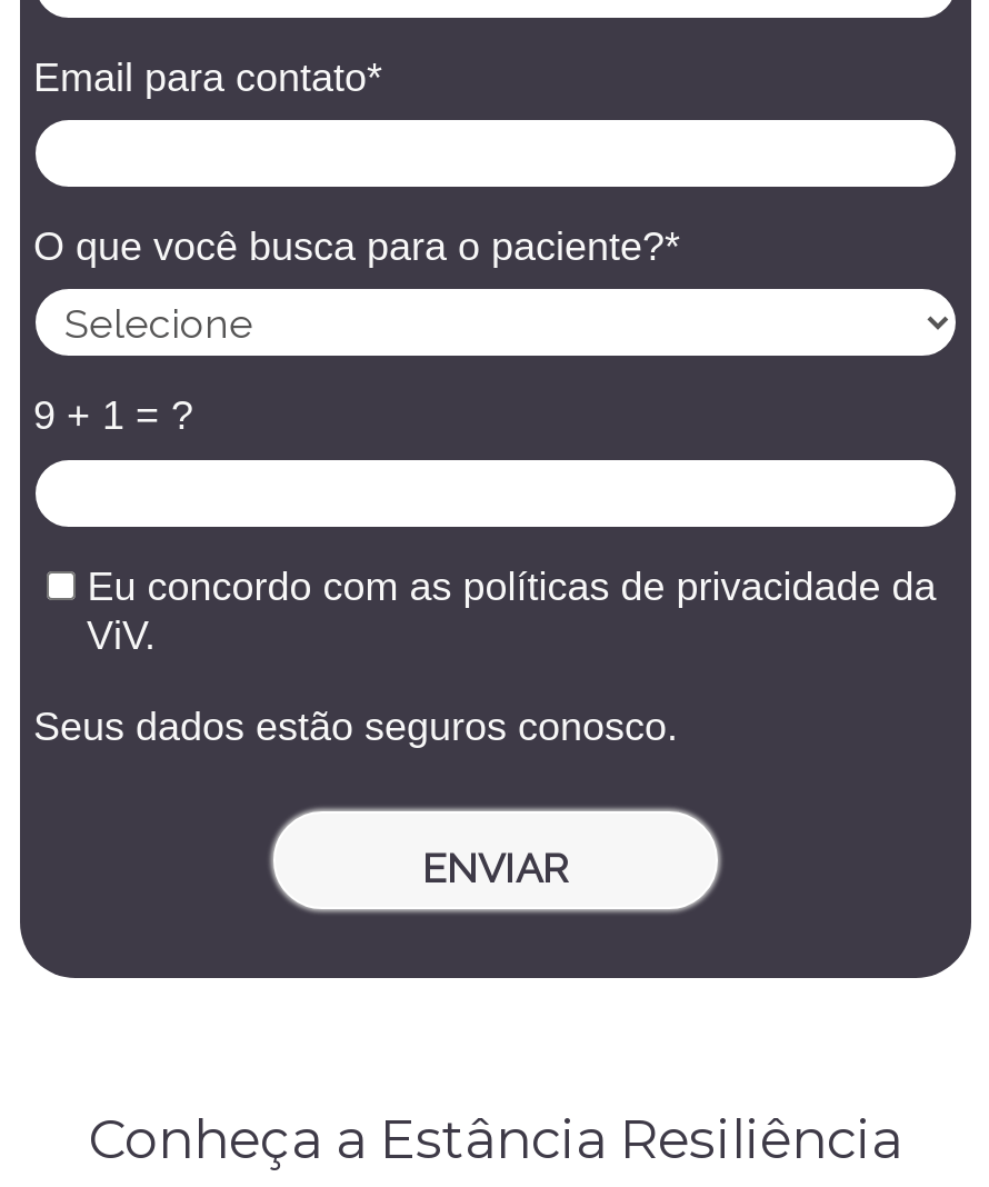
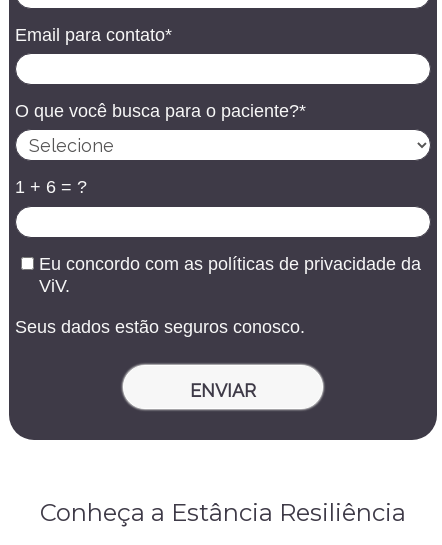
[33,394,193,439] 9 + 1 = ? -> [15,177,87,197] 1 + 6 = ?

